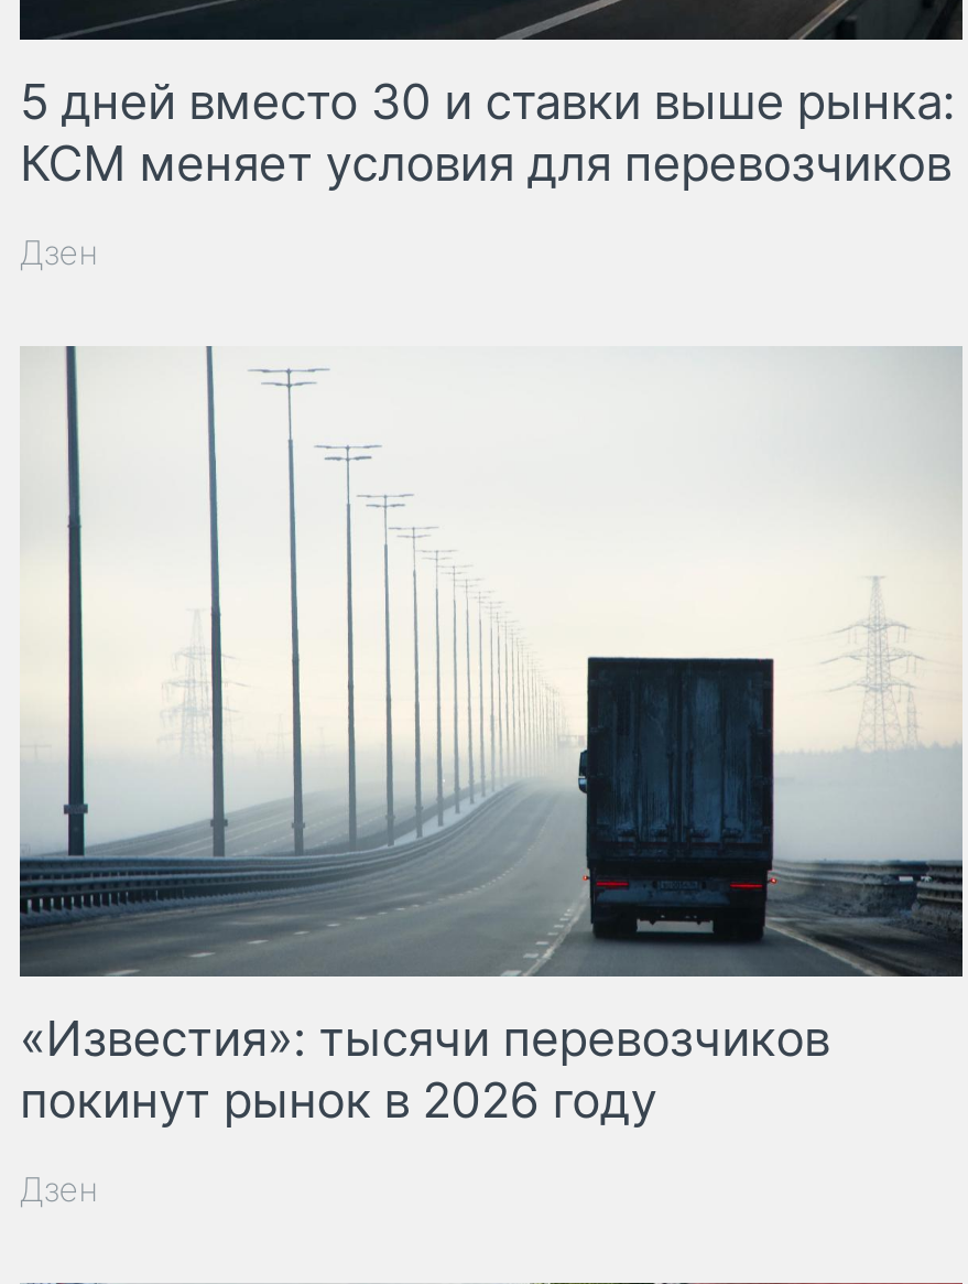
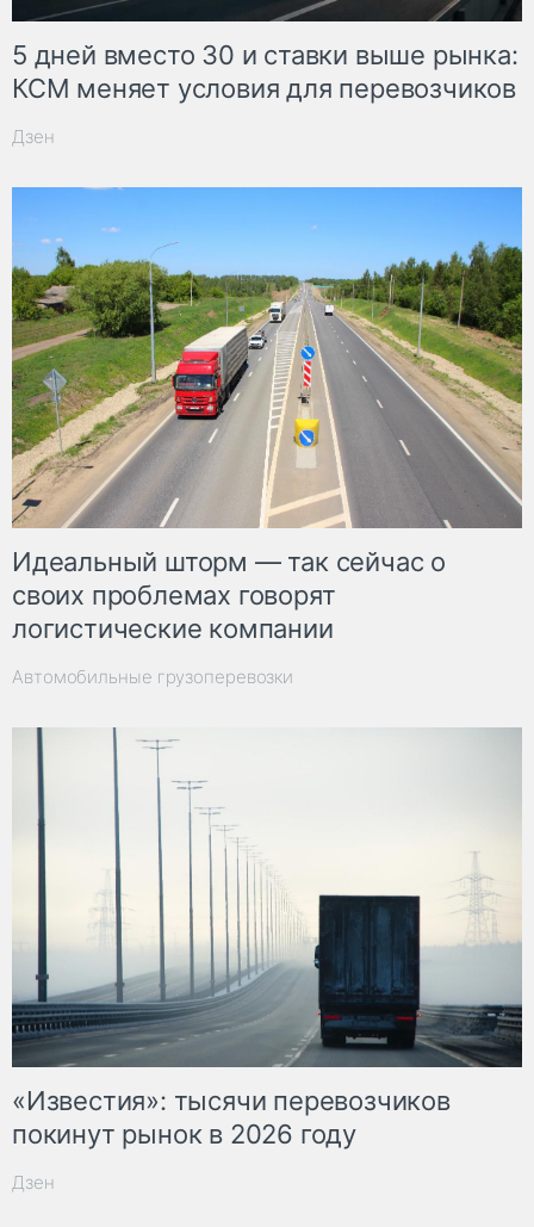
none -> [11,186,523,688] [image] | Идеальный шторм — так сейчас о | своих проблемах говорят | логистические компании | Автомобильные грузоперевозки

